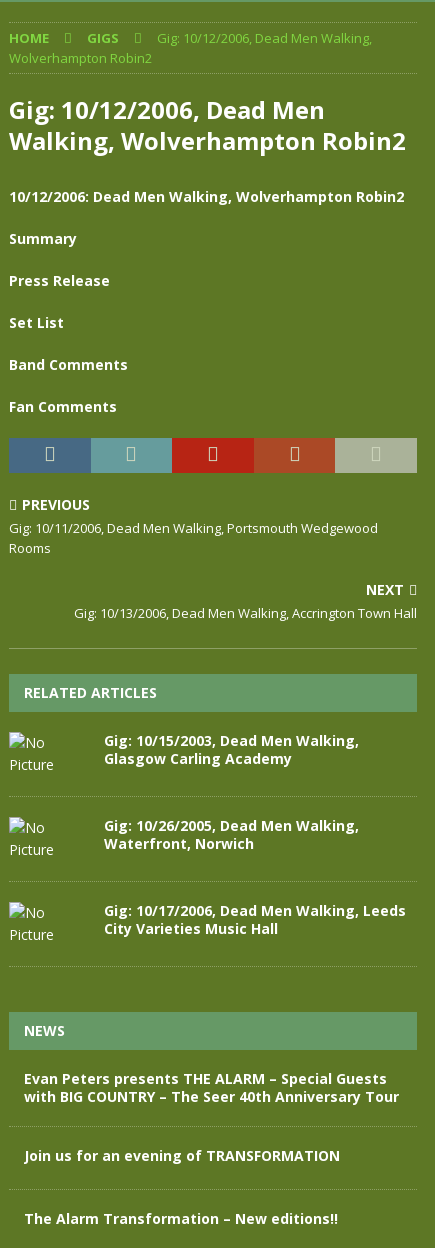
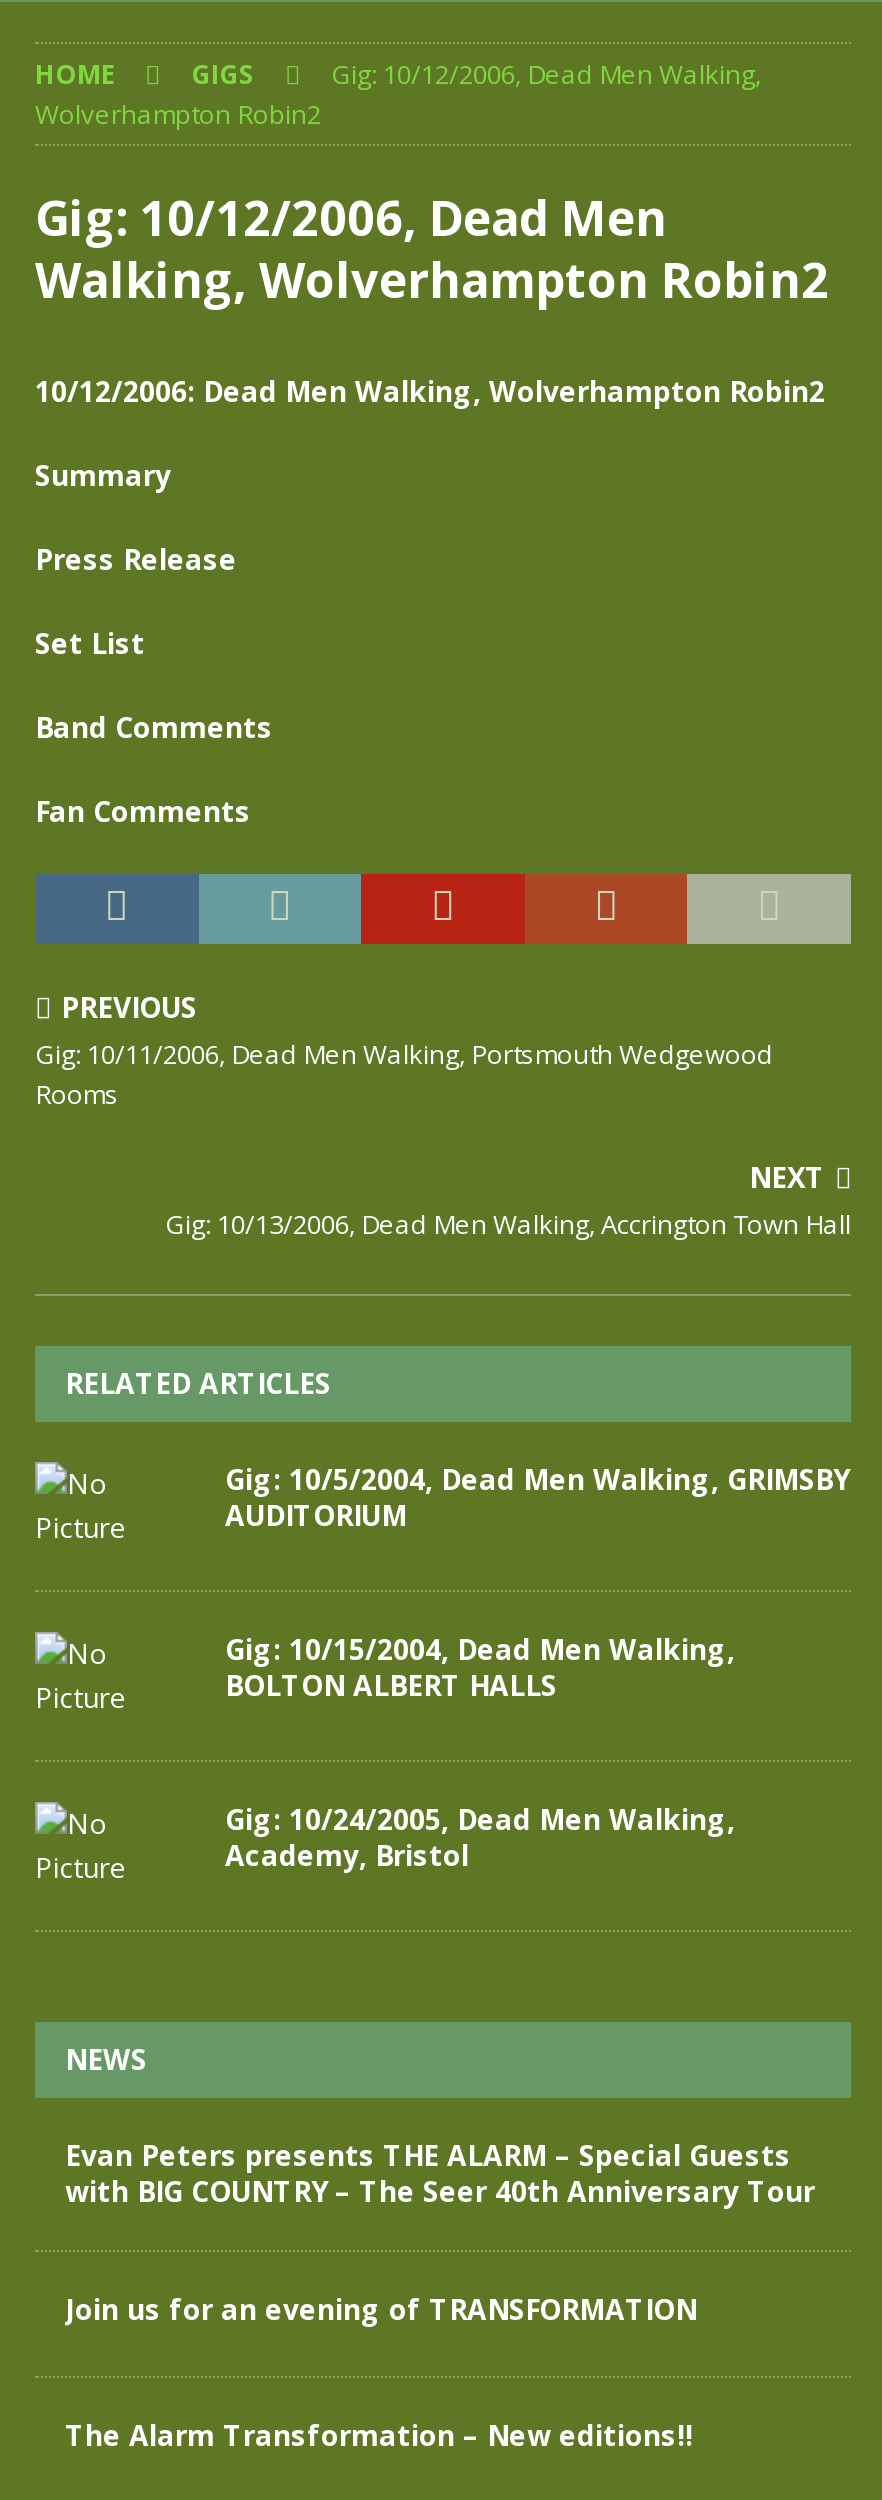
[104,731,359,768] Gig: 10/15/2003, Dead Men Walking, | Glasgow Carling Academy -> [225,1461,849,1535] Gig: 10/5/2004, Dead Men Walking, GRIMSBY | AUDITORIUM
[104,816,359,853] Gig: 10/26/2005, Dead Men Walking, | Waterfront, Norwich -> [225,1631,735,1705] Gig: 10/15/2004, Dead Men Walking, | BOLTON ALBERT HALLS
[104,901,406,938] Gig: 10/17/2006, Dead Men Walking, Leeds | City Varieties Music Hall -> [225,1801,735,1875] Gig: 10/24/2005, Dead Men Walking, | Academy, Bristol

